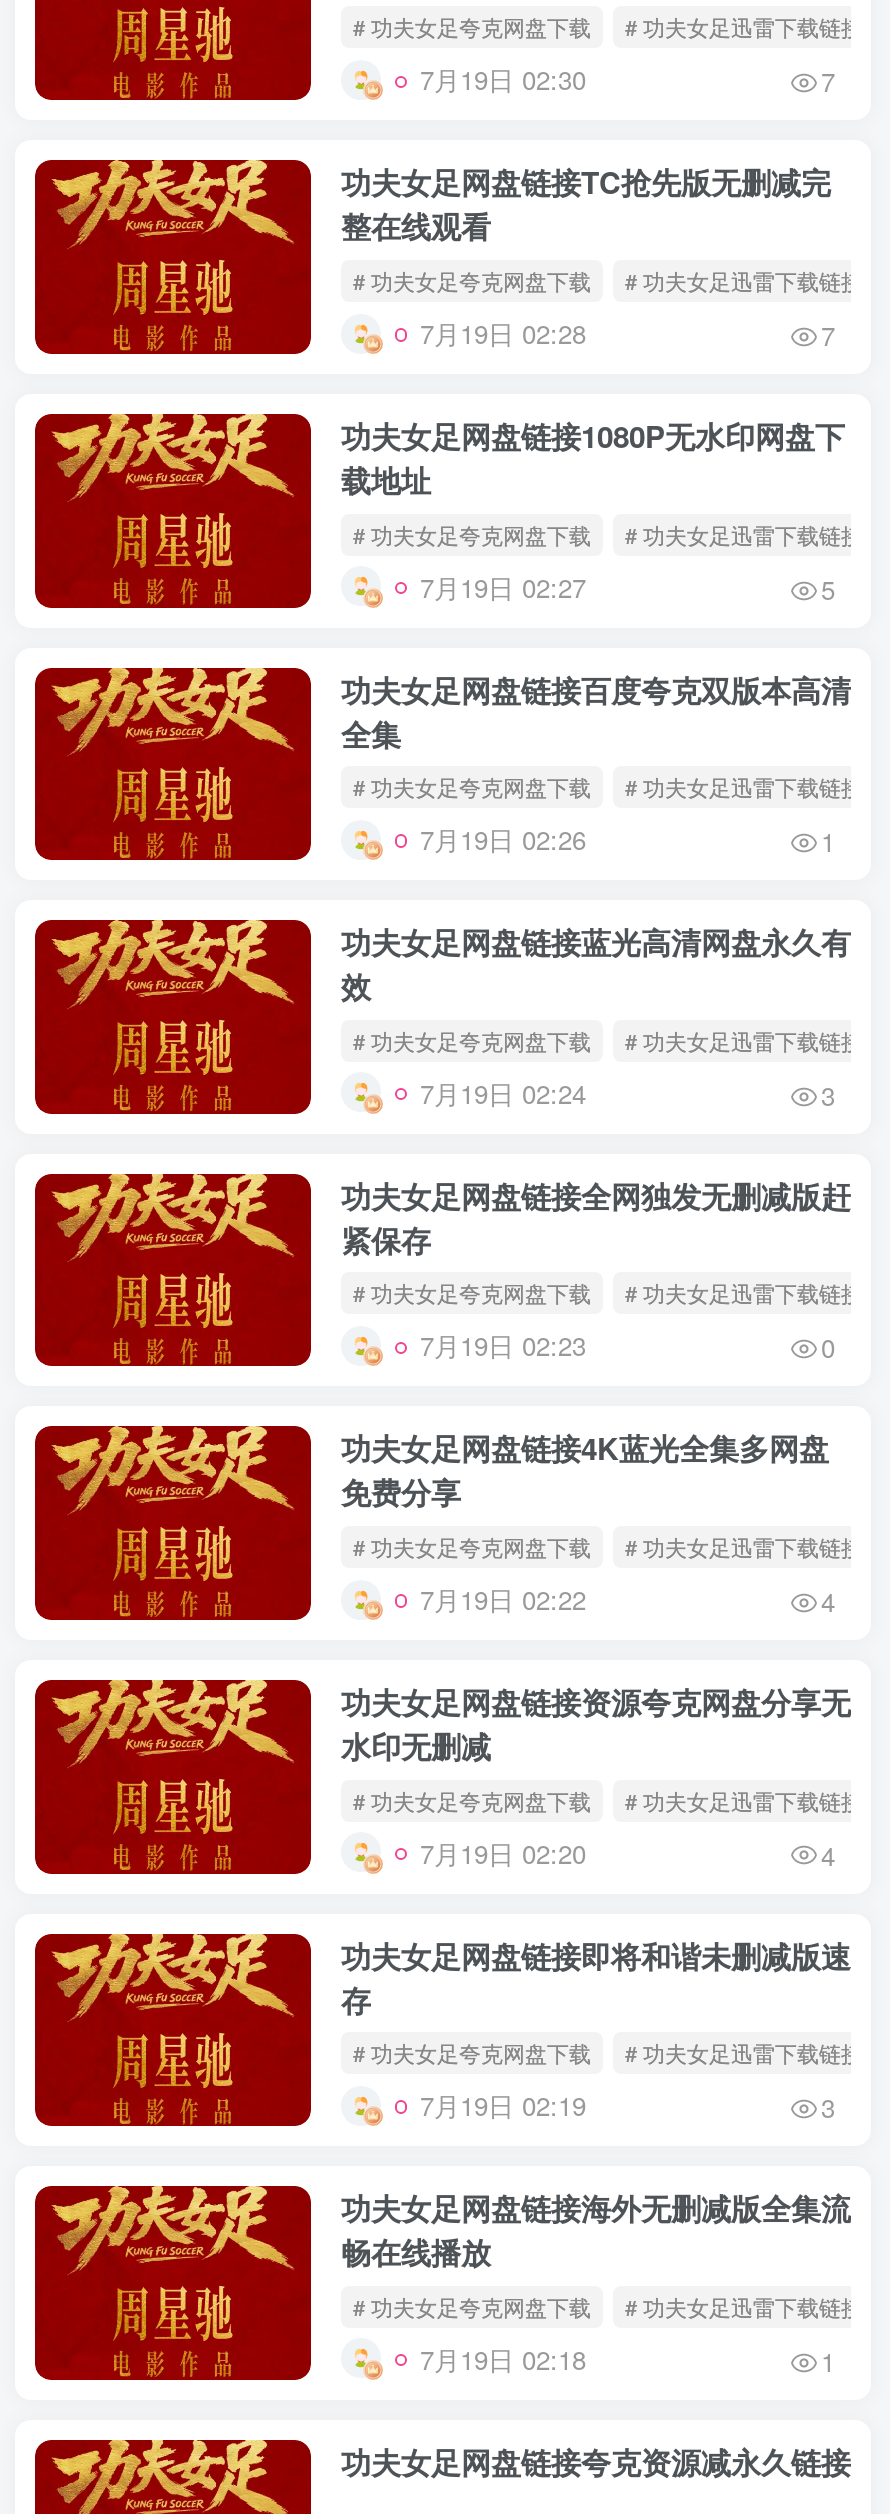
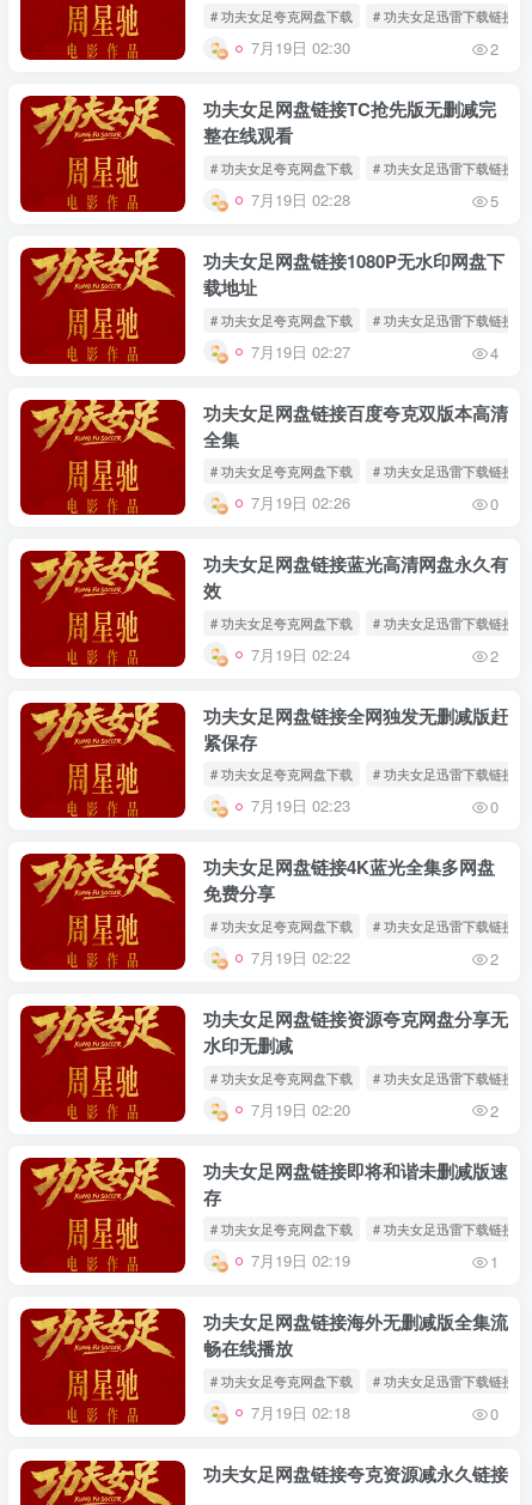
[821,63,835,101] 7 -> [490,38,499,60] 2
[821,316,835,354] 7 -> [490,189,499,212] 5
[821,569,835,607] 5 -> [490,341,499,363] 4
[821,822,835,860] 1 -> [490,492,499,515] 0
[821,1076,835,1114] 3 -> [490,644,499,667] 2
[821,1582,835,1620] 4 -> [490,947,499,970] 2
[821,1835,835,1873] 4 -> [490,1099,499,1121] 2
[821,2088,835,2126] 3 -> [490,1250,499,1273] 1
[821,2341,835,2379] 1 -> [490,1402,499,1424] 0

